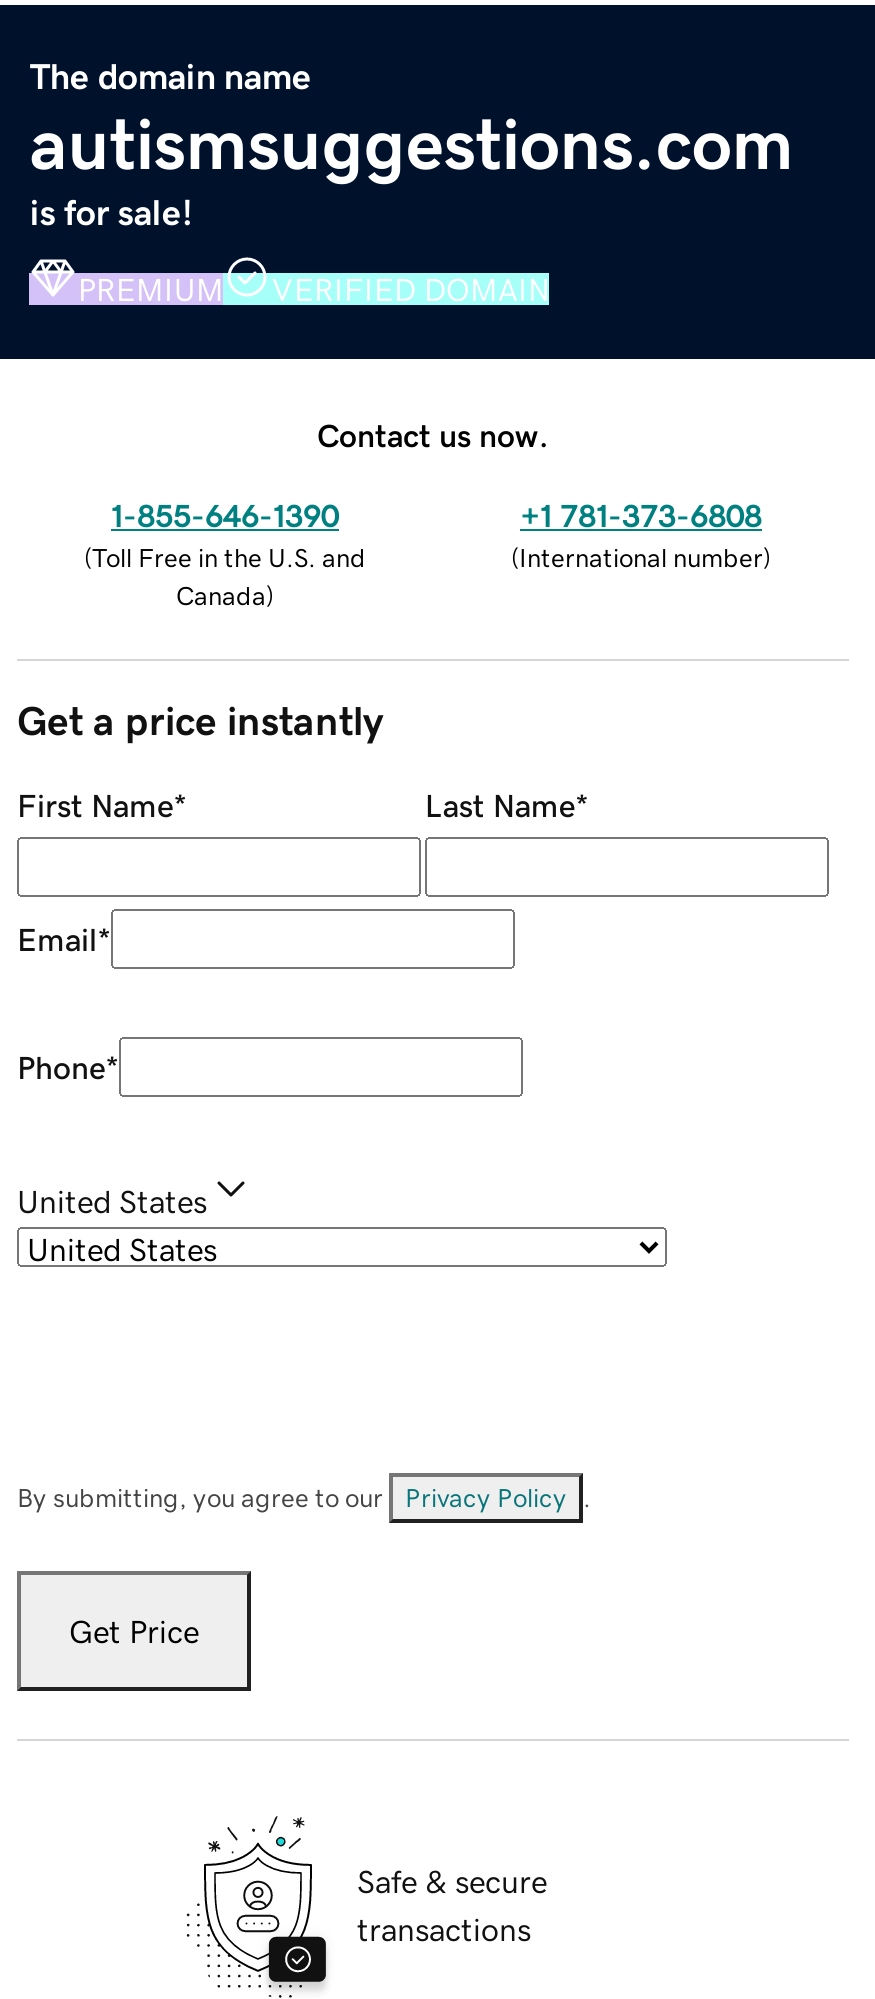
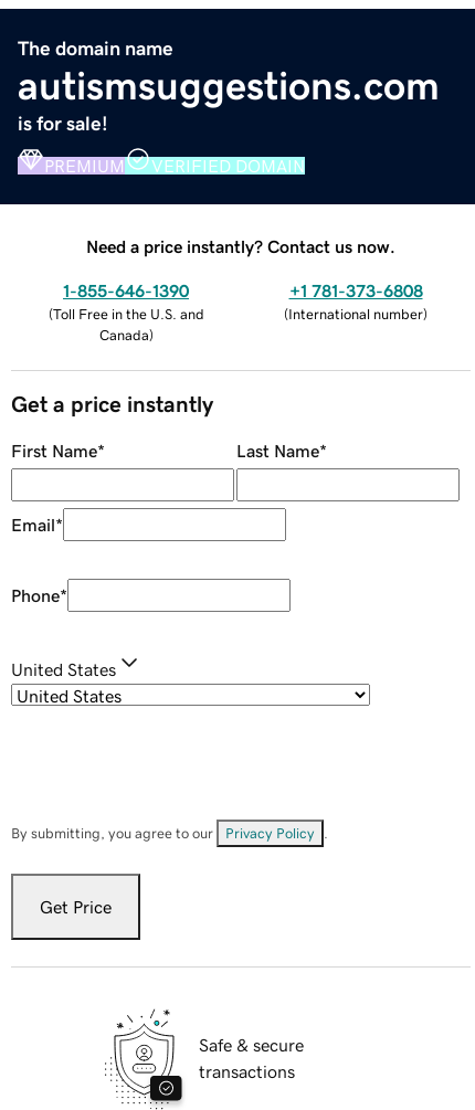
[317,418,549,450] Contact us now. -> [86,237,395,255] Need a price instantly? Contact us now.

